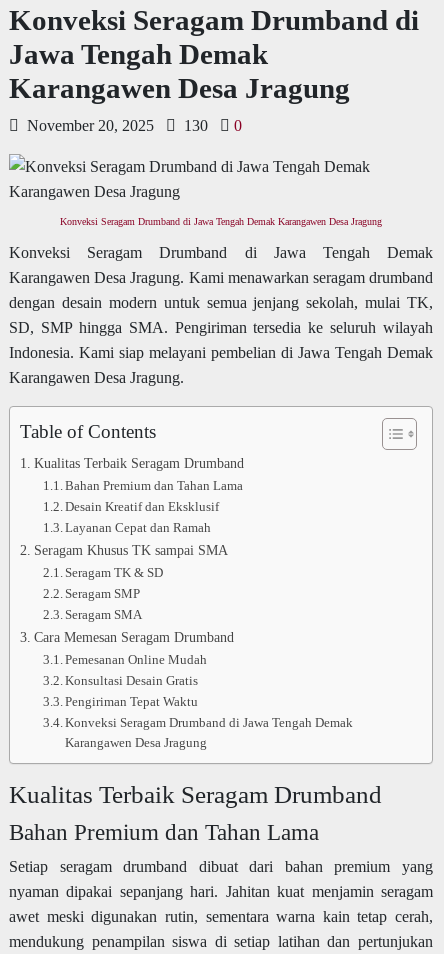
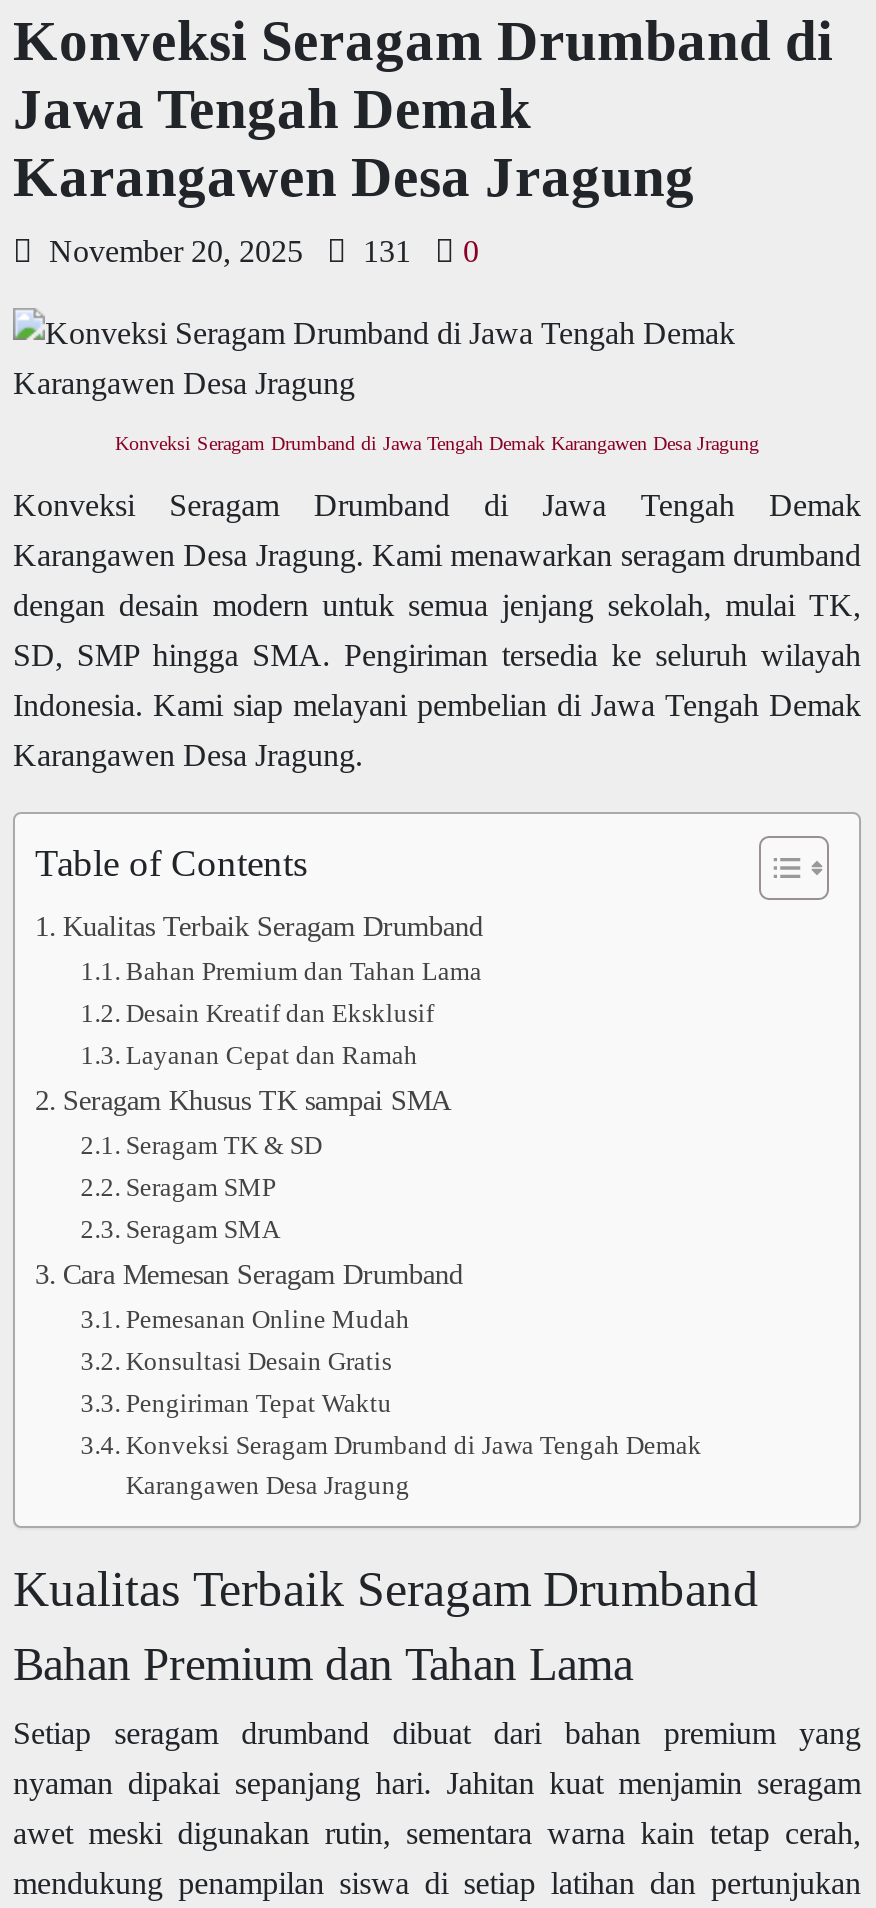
[19,117,242,134] November 20, 2025 130 0 -> [33,234,479,268] November 20, 2025 131 0

